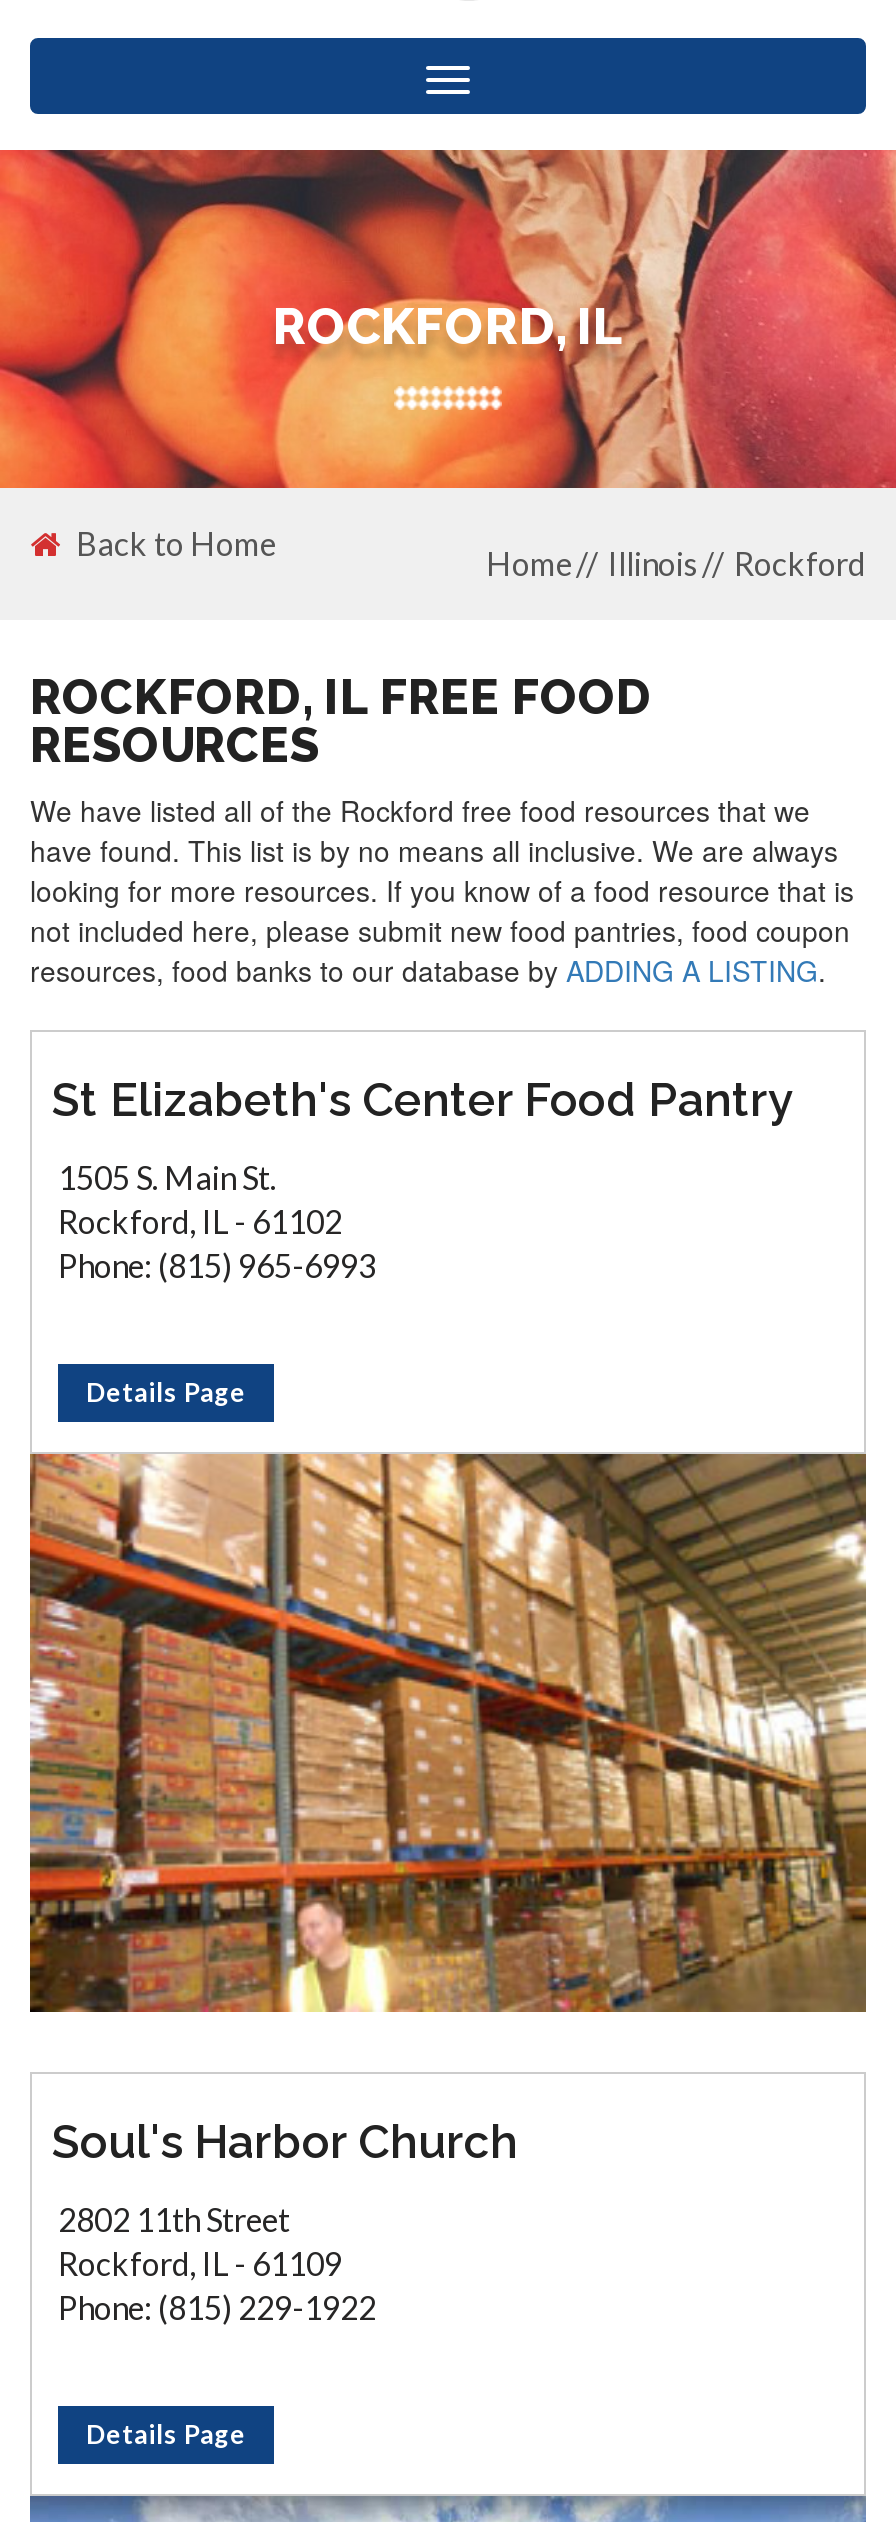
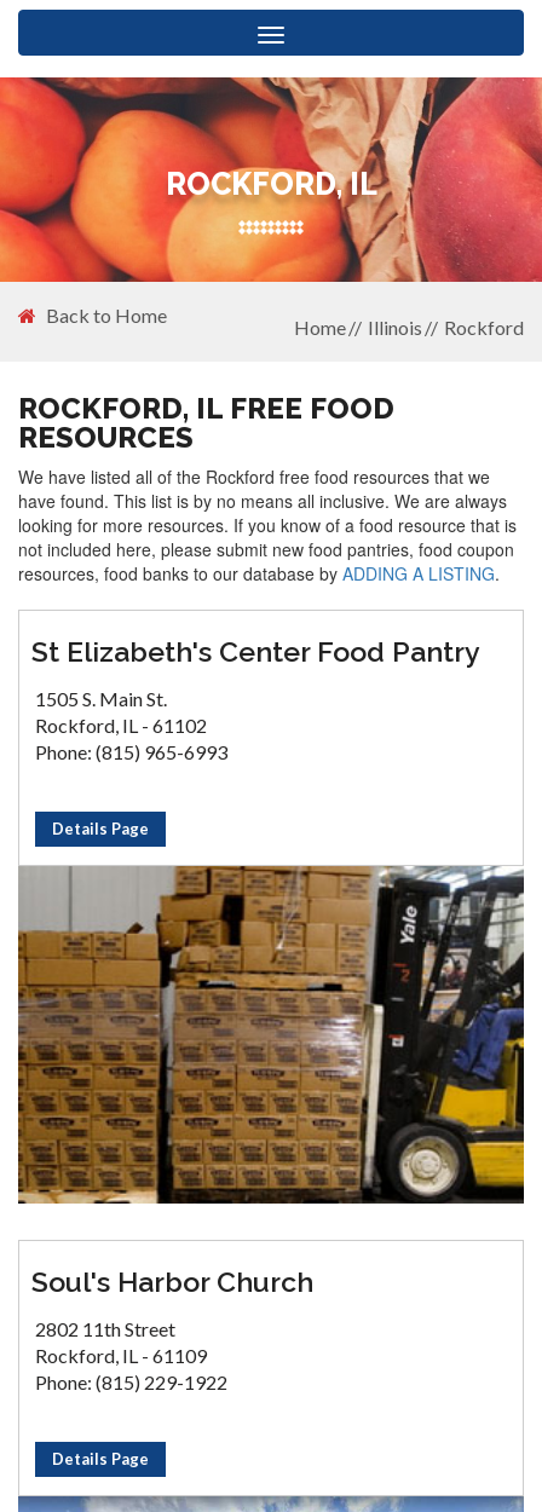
[28,1452,868,2014] [image] -> [17,865,525,1205] [image]

